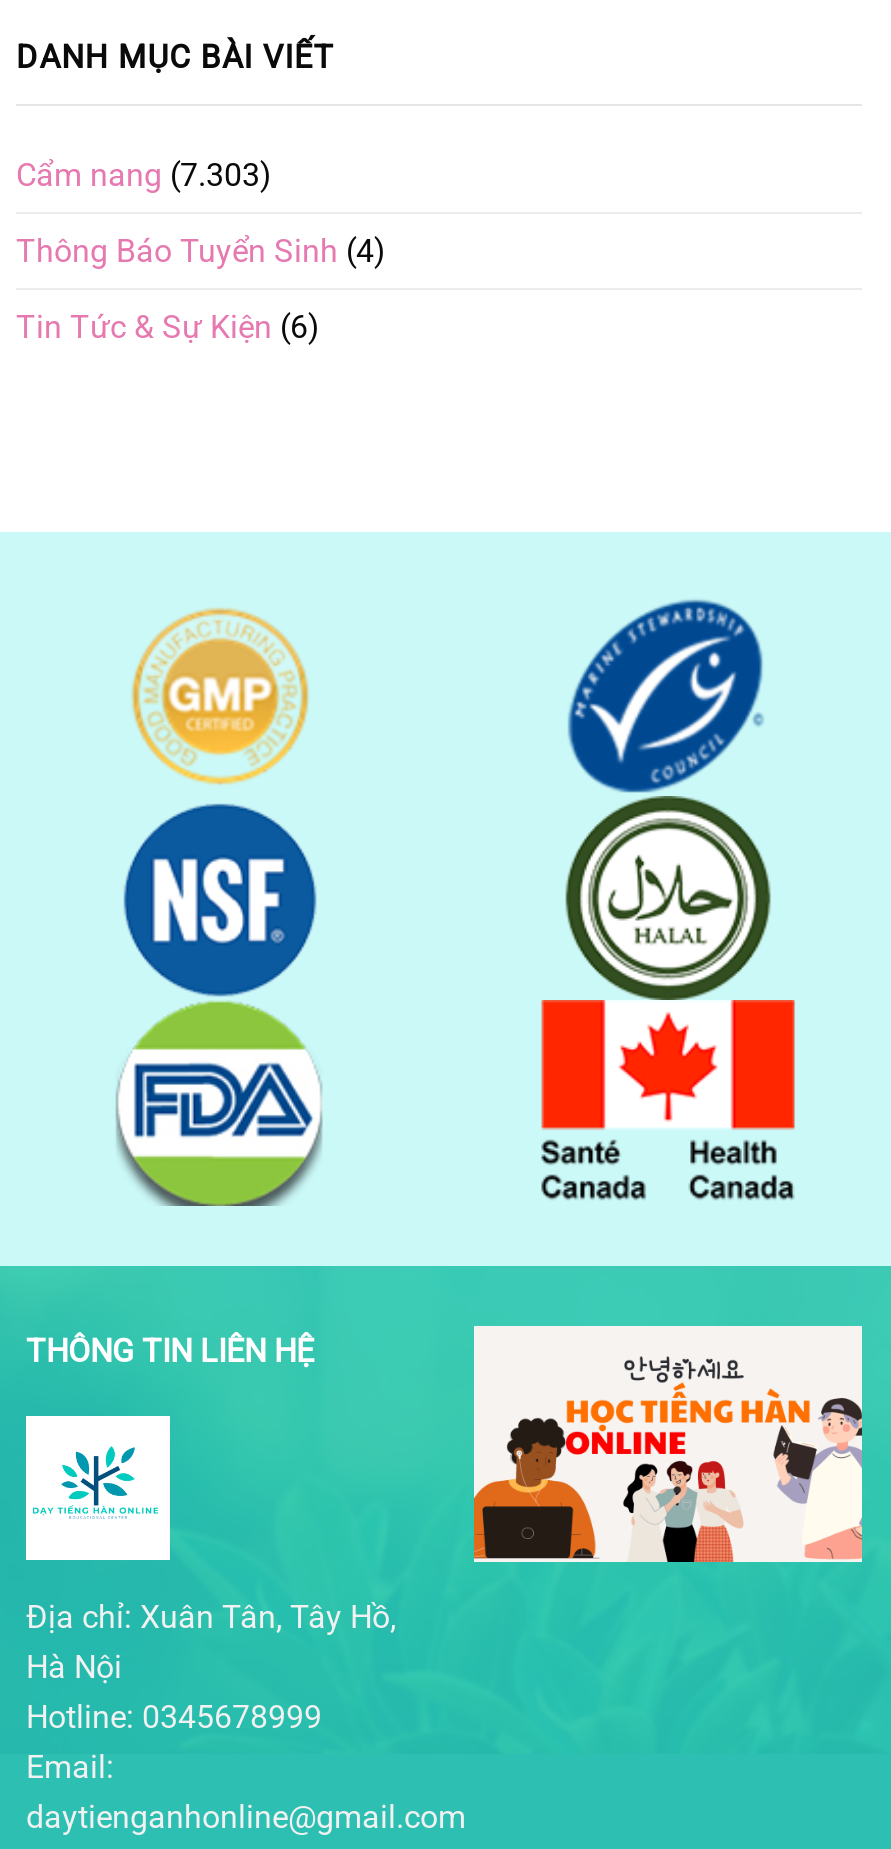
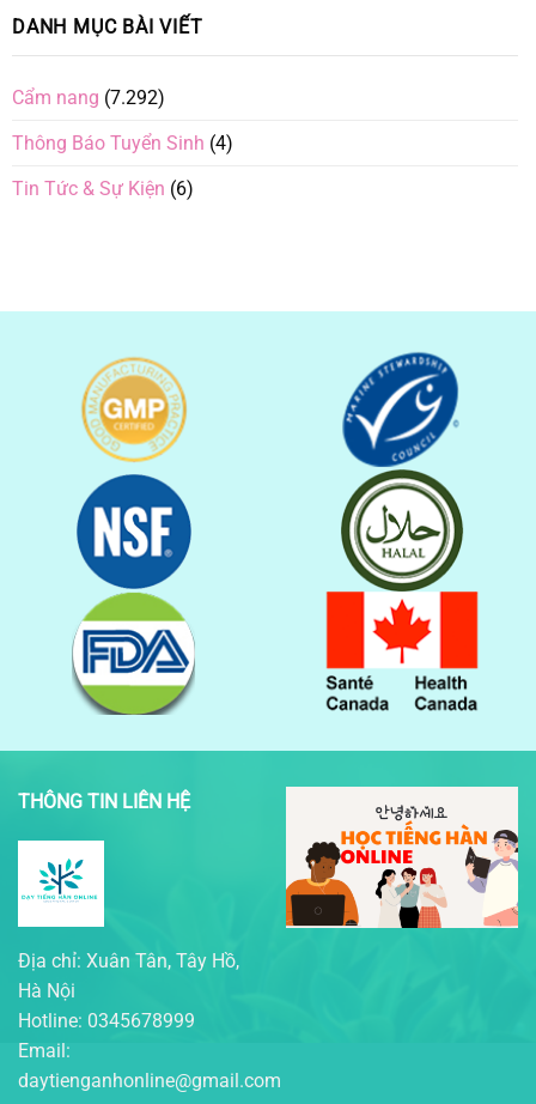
[16,156,272,194] Cẩm nang (7.303) -> [12,86,165,109] Cẩm nang (7.292)

